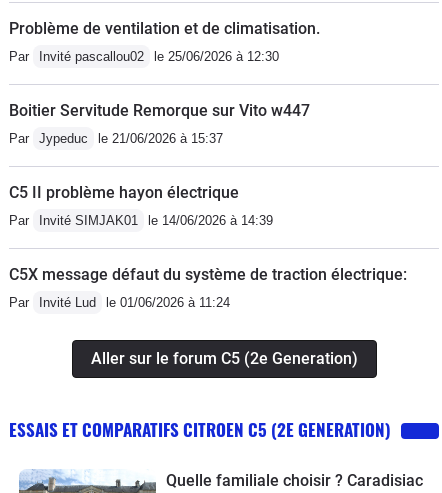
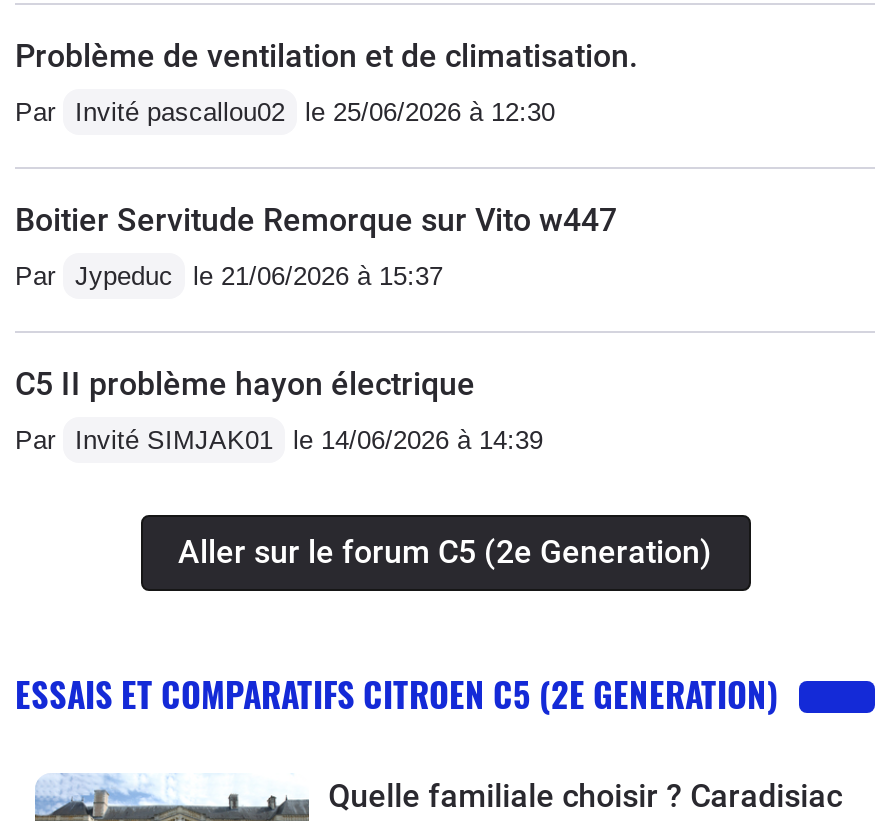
[9,265,407,310] C5X message défaut du système de traction électrique: | Par Invité Lud le 01/06/2026 à 11:24 -> none

